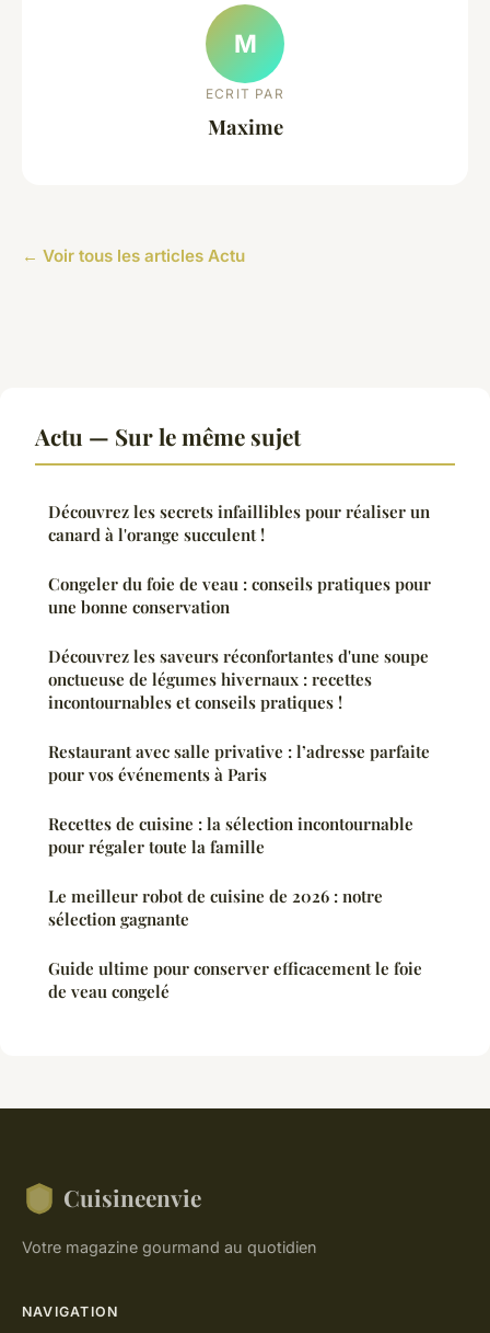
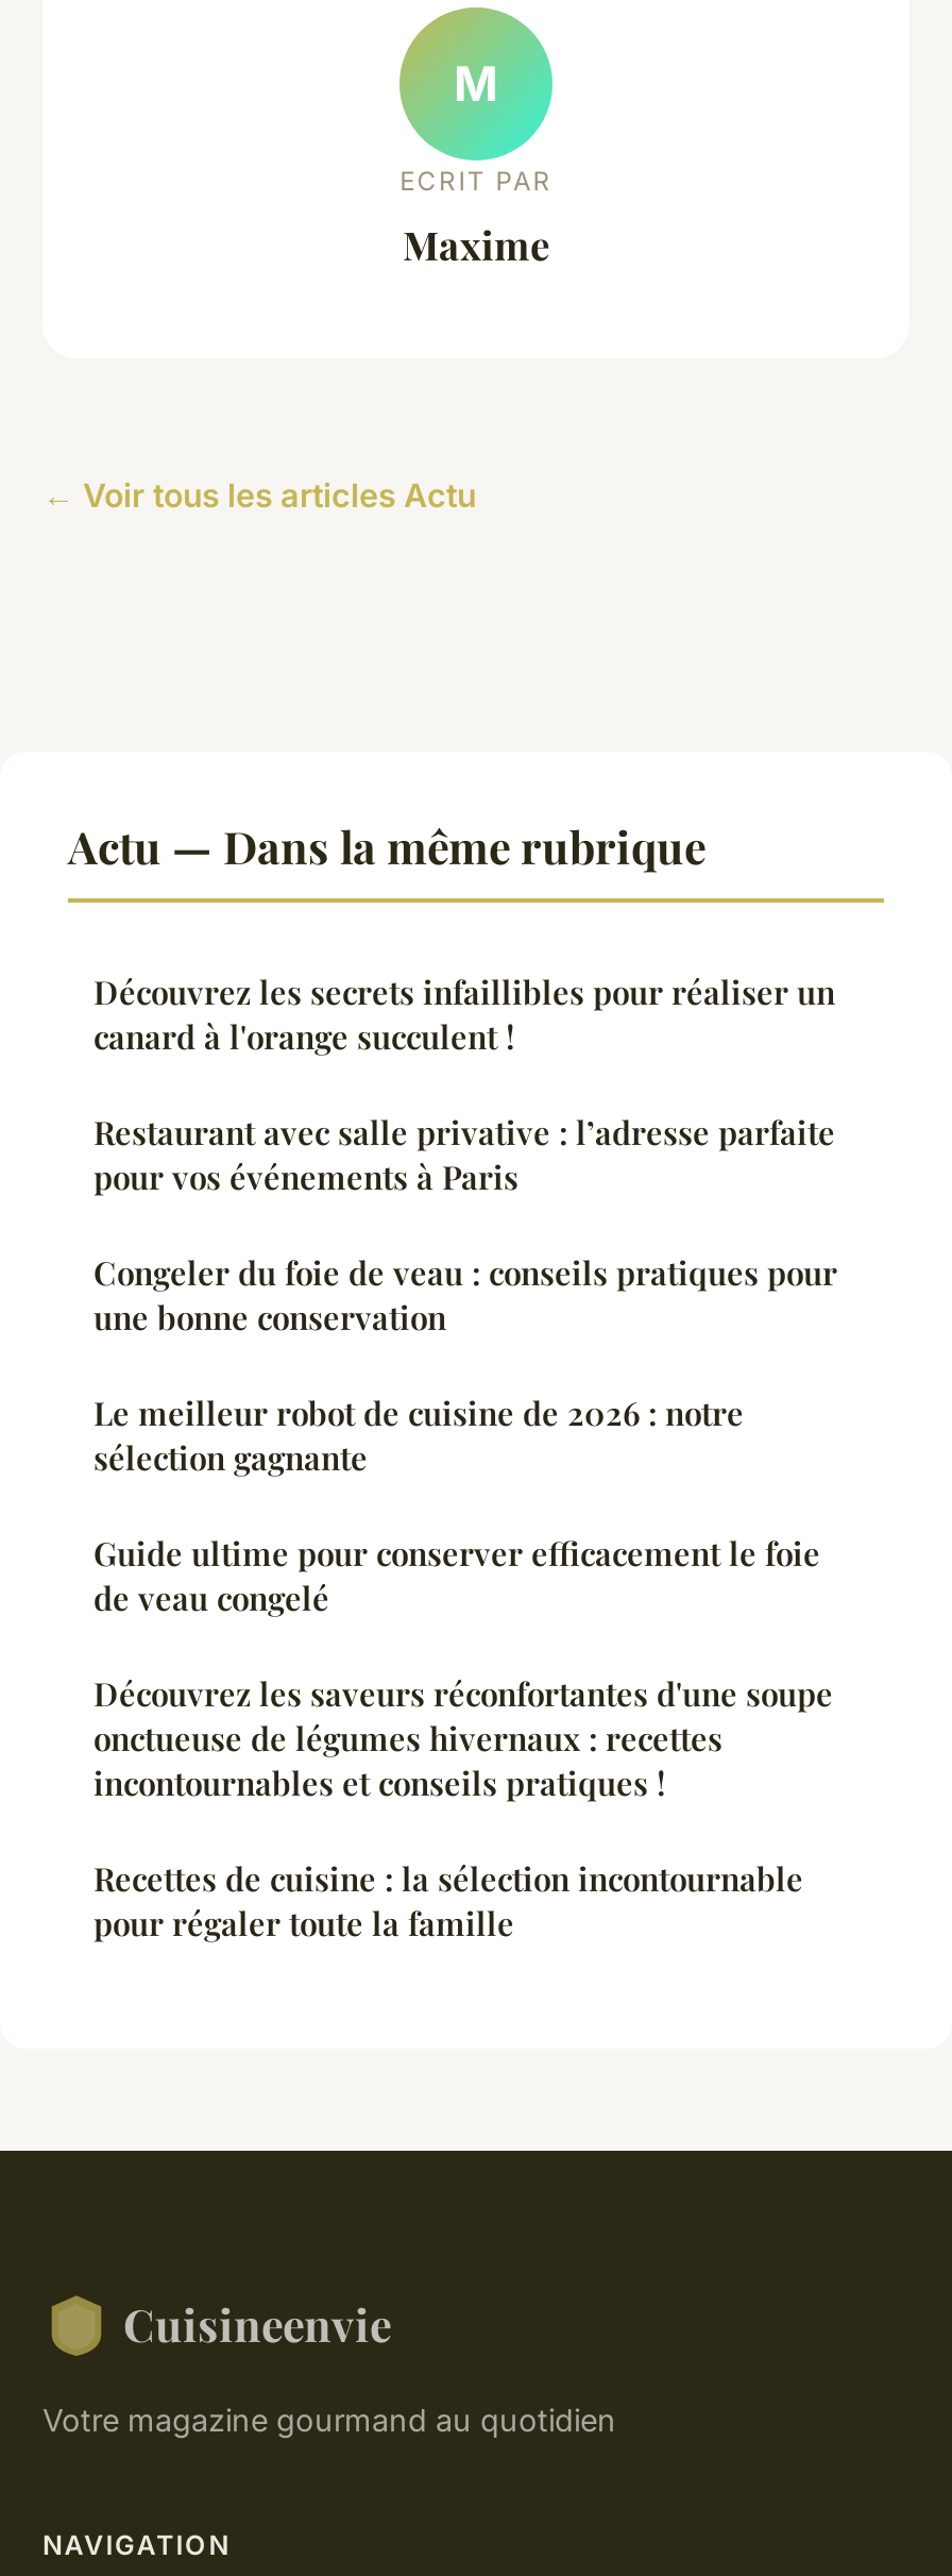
[35,421,301,451] Actu — Sur le même sujet -> [68,815,705,875] Actu — Dans la même rubrique
moved [48,573,431,618] -> [93,1251,837,1338]: Congeler du foie de veau : conseils pratiques pour | une bonne conservation
moved [48,645,429,713] -> [93,1672,833,1804]: Découvrez les saveurs réconfortantes d'une soupe | onctueuse de légumes hivernaux : recettes | incontournables et conseils pratiques !
moved [48,740,430,785] -> [93,1111,835,1198]: Restaurant avec salle privative : l’adresse parfaite | pour vos événements à Paris
moved [48,813,413,858] -> [93,1857,803,1944]: Recettes de cuisine : la sélection incontournable | pour régaler toute la famille
moved [48,885,422,1002] -> [93,1392,820,1619]: Le meilleur robot de cuisine de 2026 : notre | sélection gagnante | Guide ultime pour conserver efficacement le foie | de veau congelé

